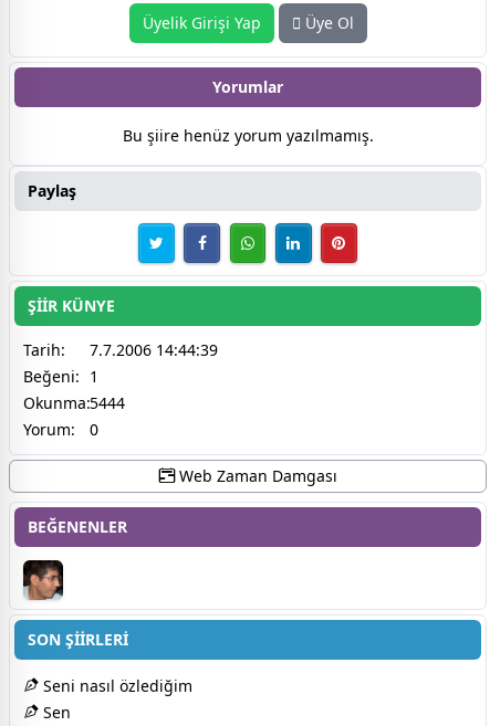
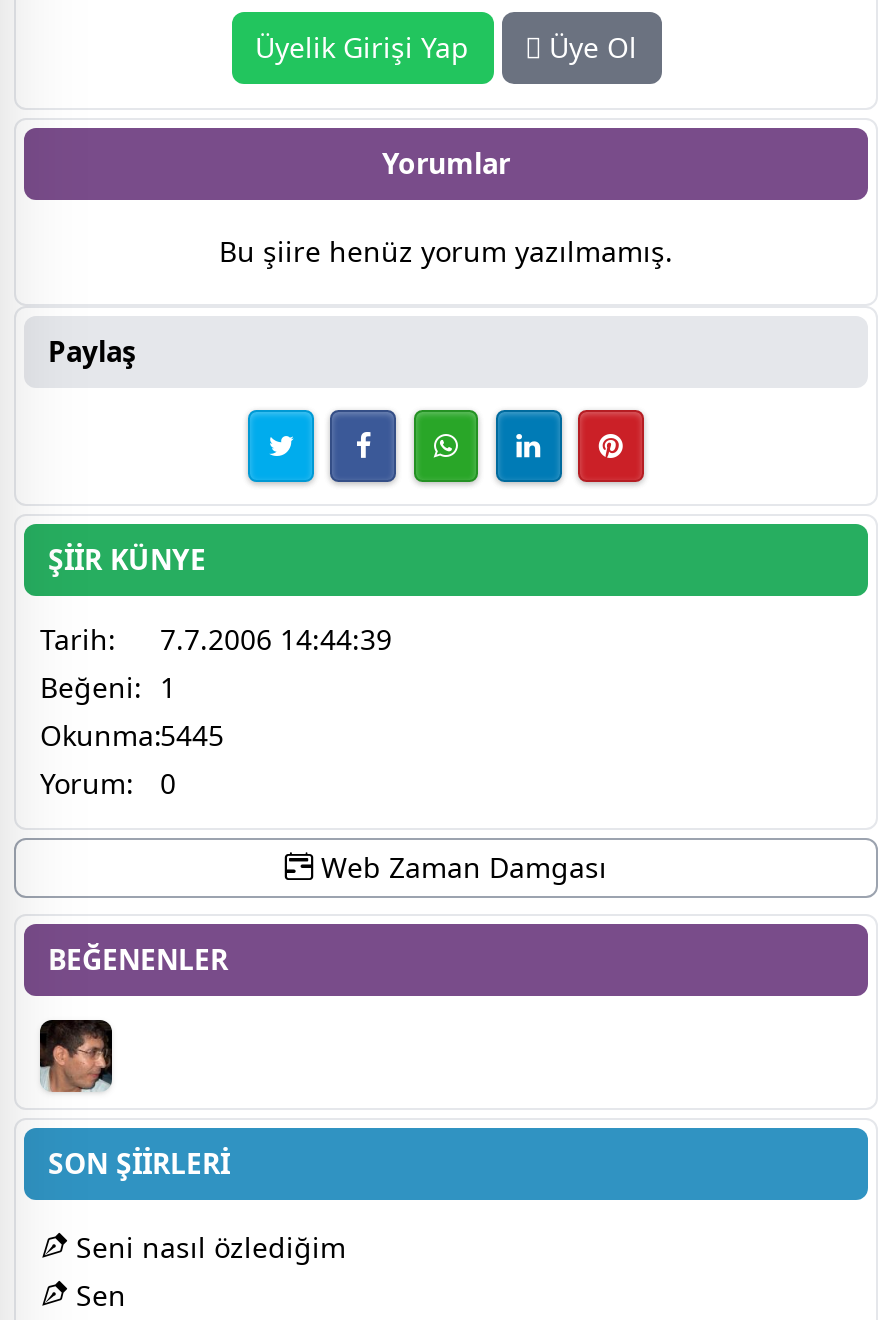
[23,392,125,413] Okunma:5444 -> [40,715,224,753] Okunma:5445

